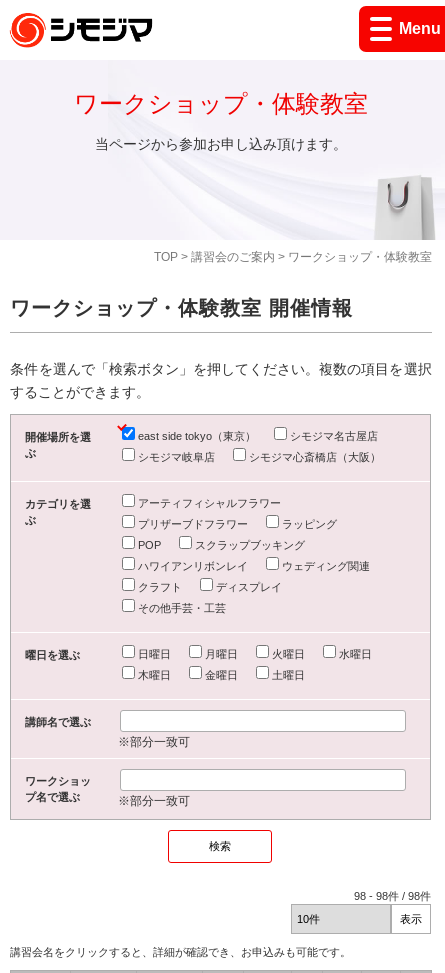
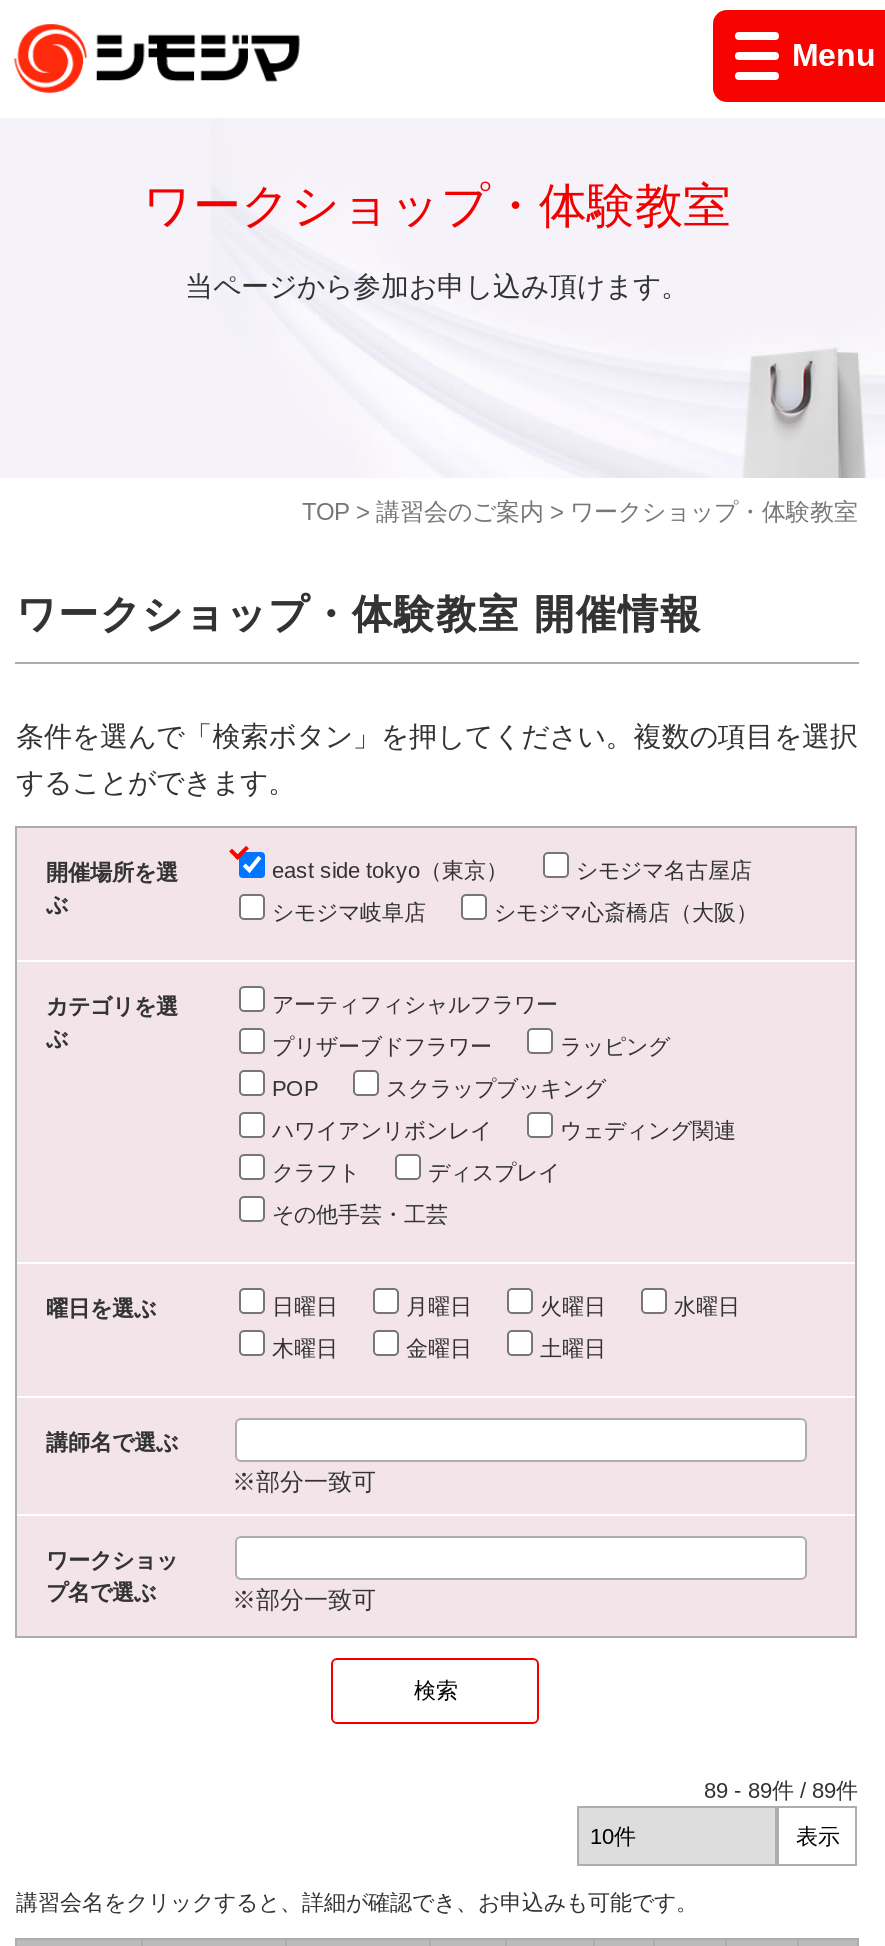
[354,890,431,902] 98 - 98件 / 98件 -> [704,1778,858,1802] 89 - 89件 / 89件

